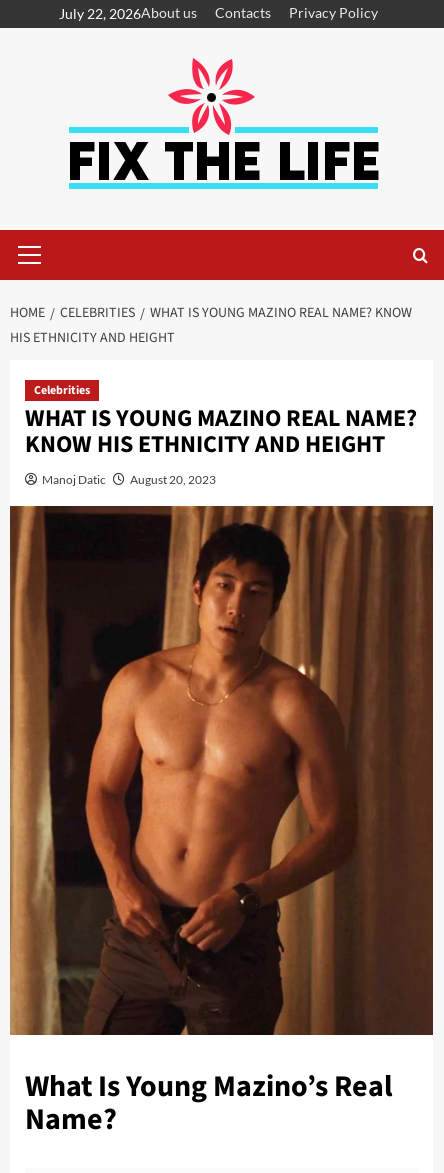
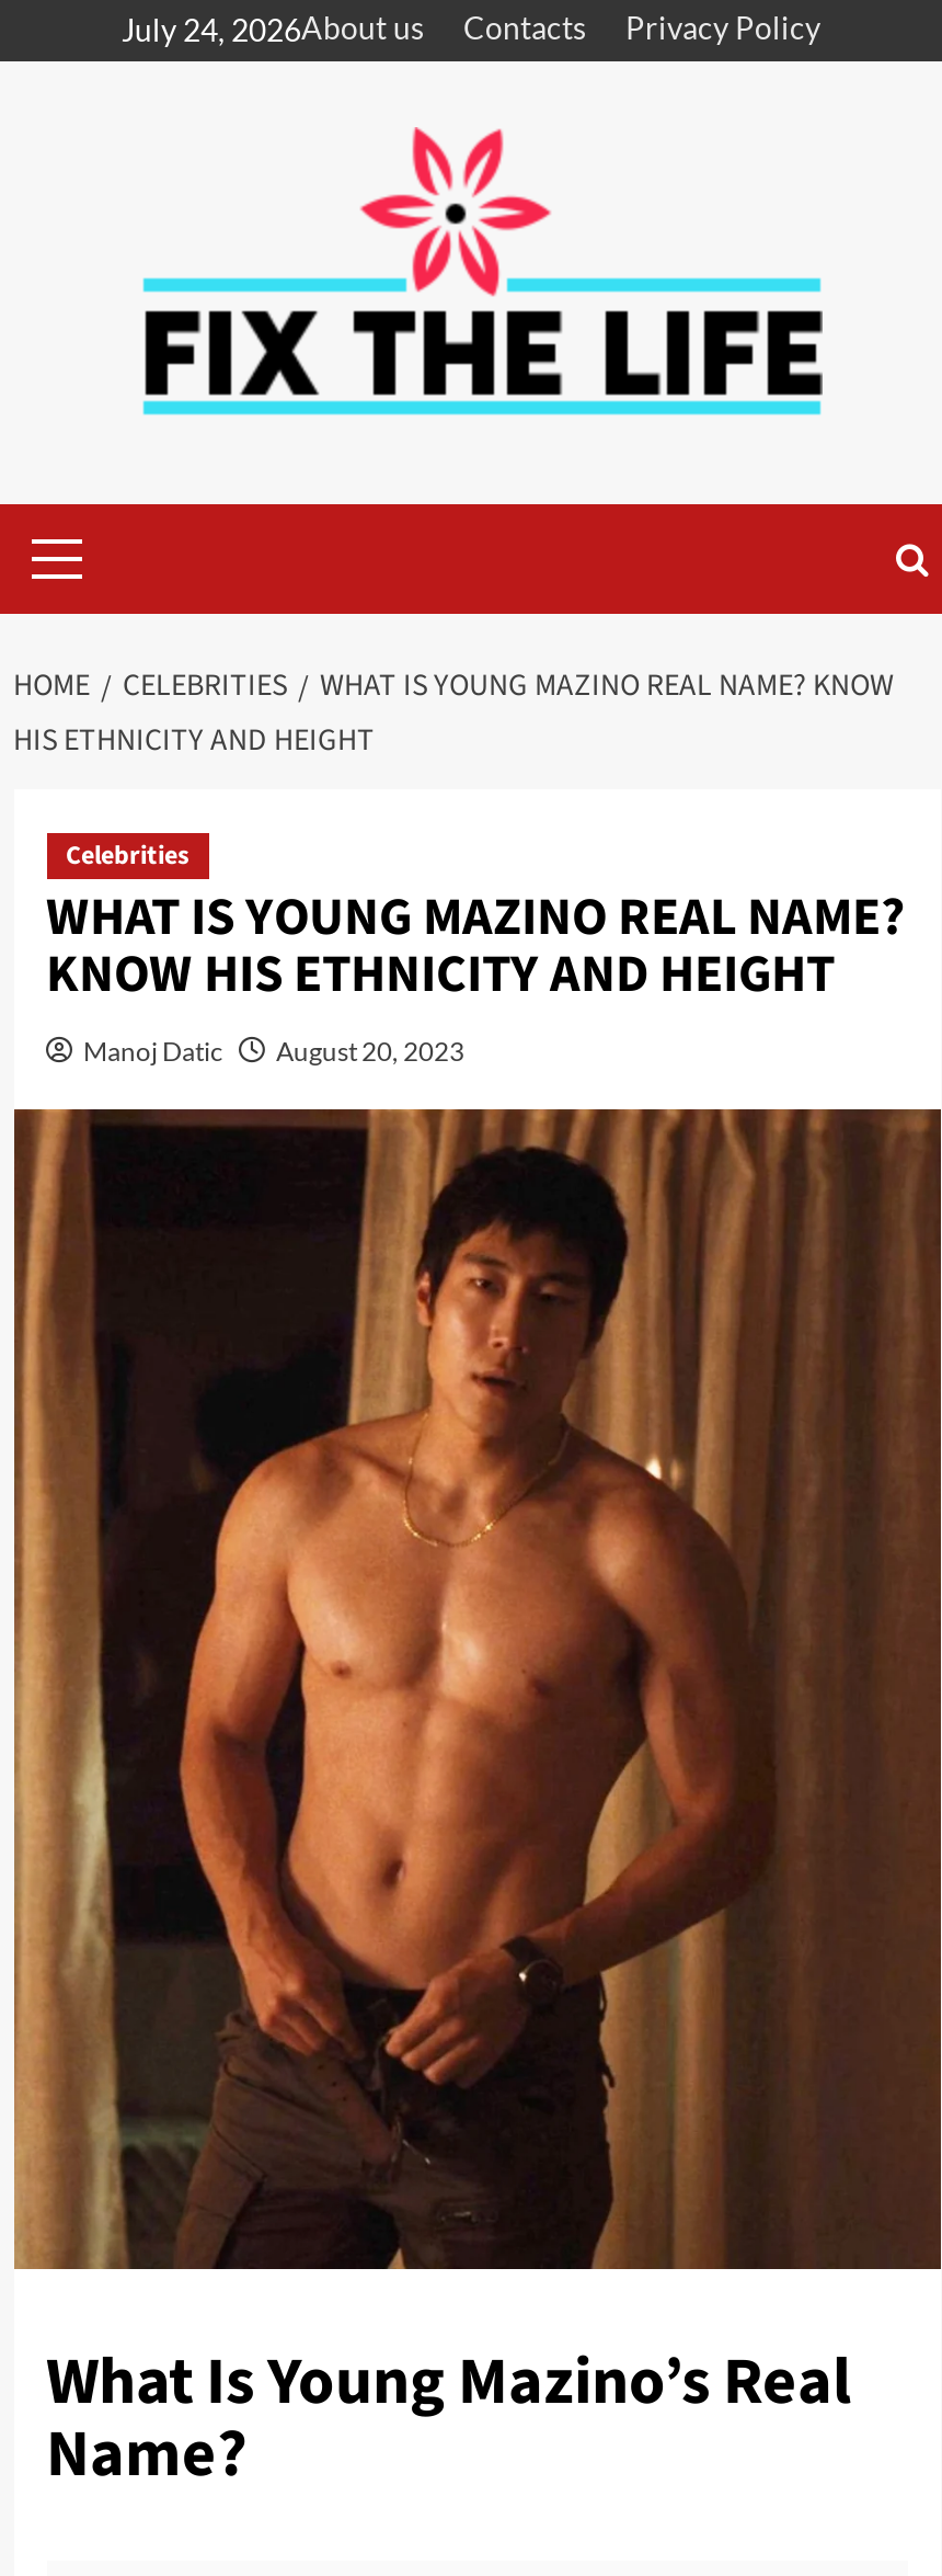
[59,4,378,21] July 22, 2026About us Contacts Privacy Policy -> [122,9,820,47] July 24, 2026About us Contacts Privacy Policy

